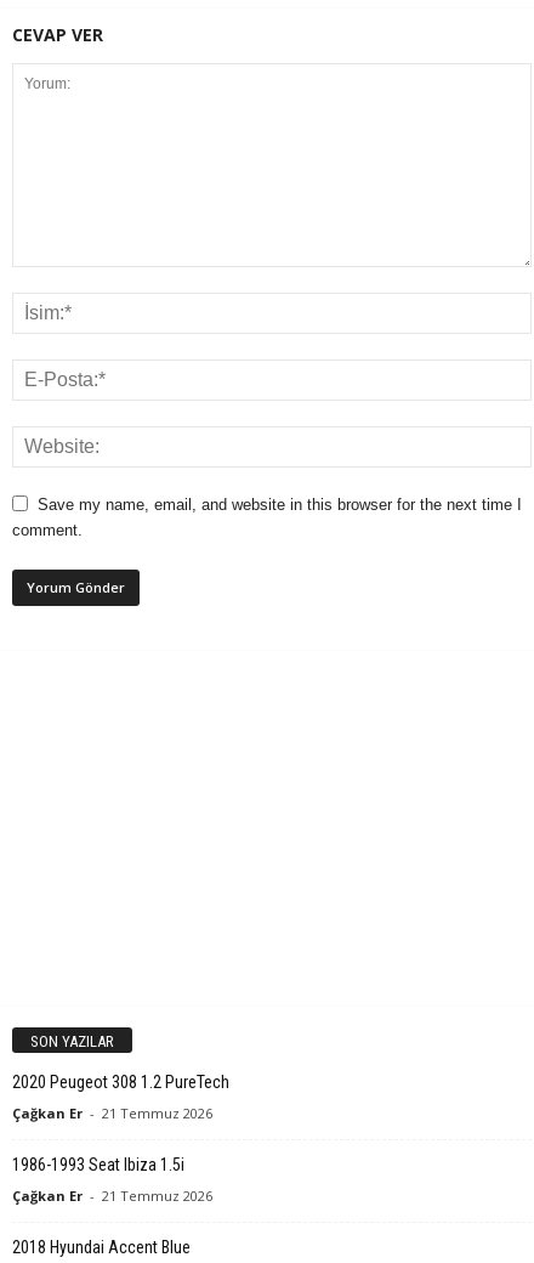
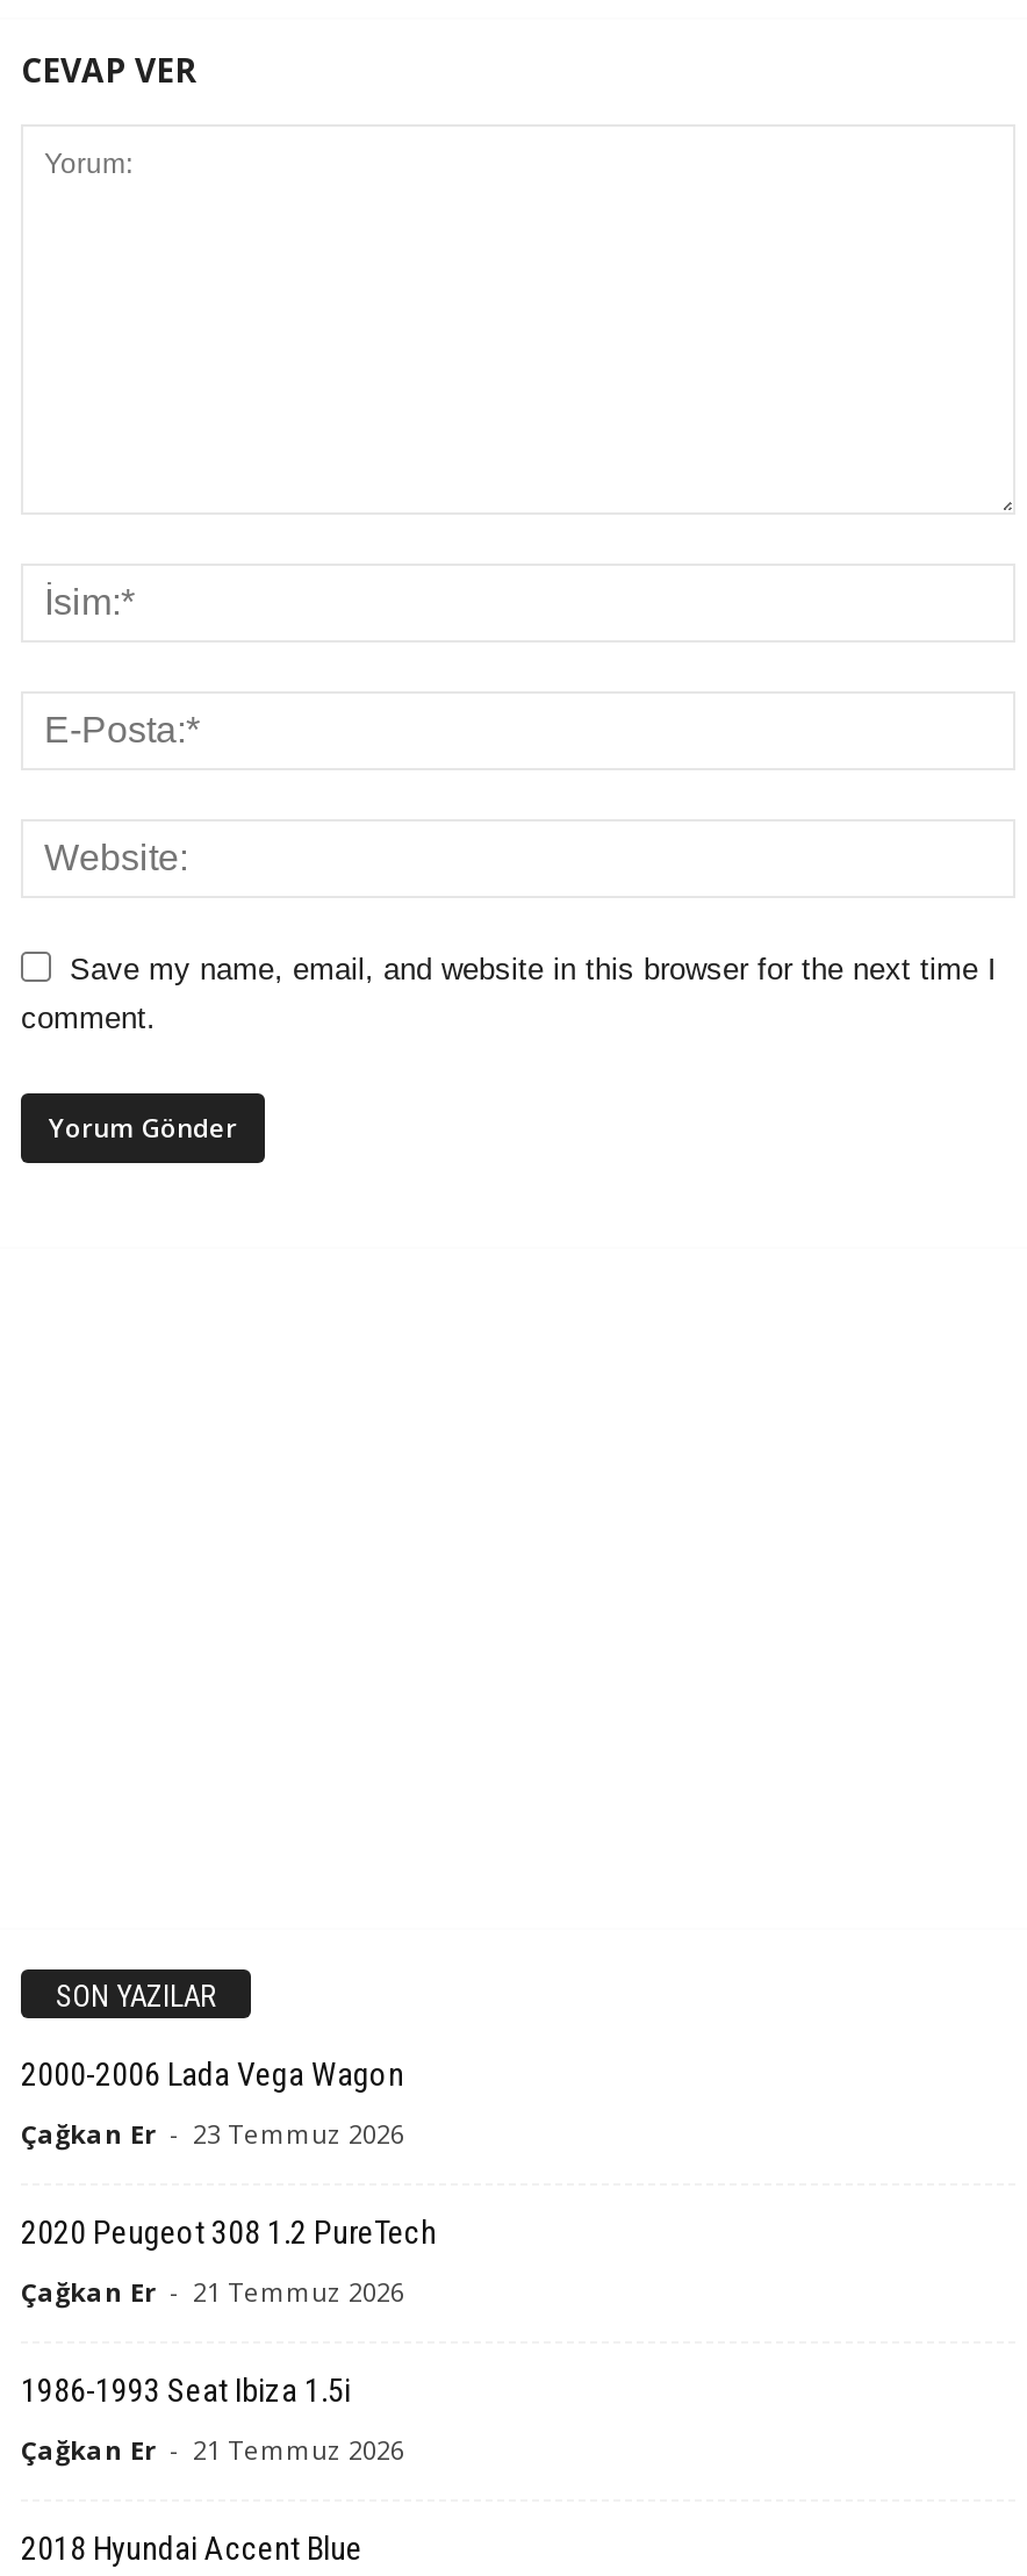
none -> [21,2055,404,2150] 2000-2006 Lada Vega Wagon | Çağkan Er - 23 Temmuz 2026

